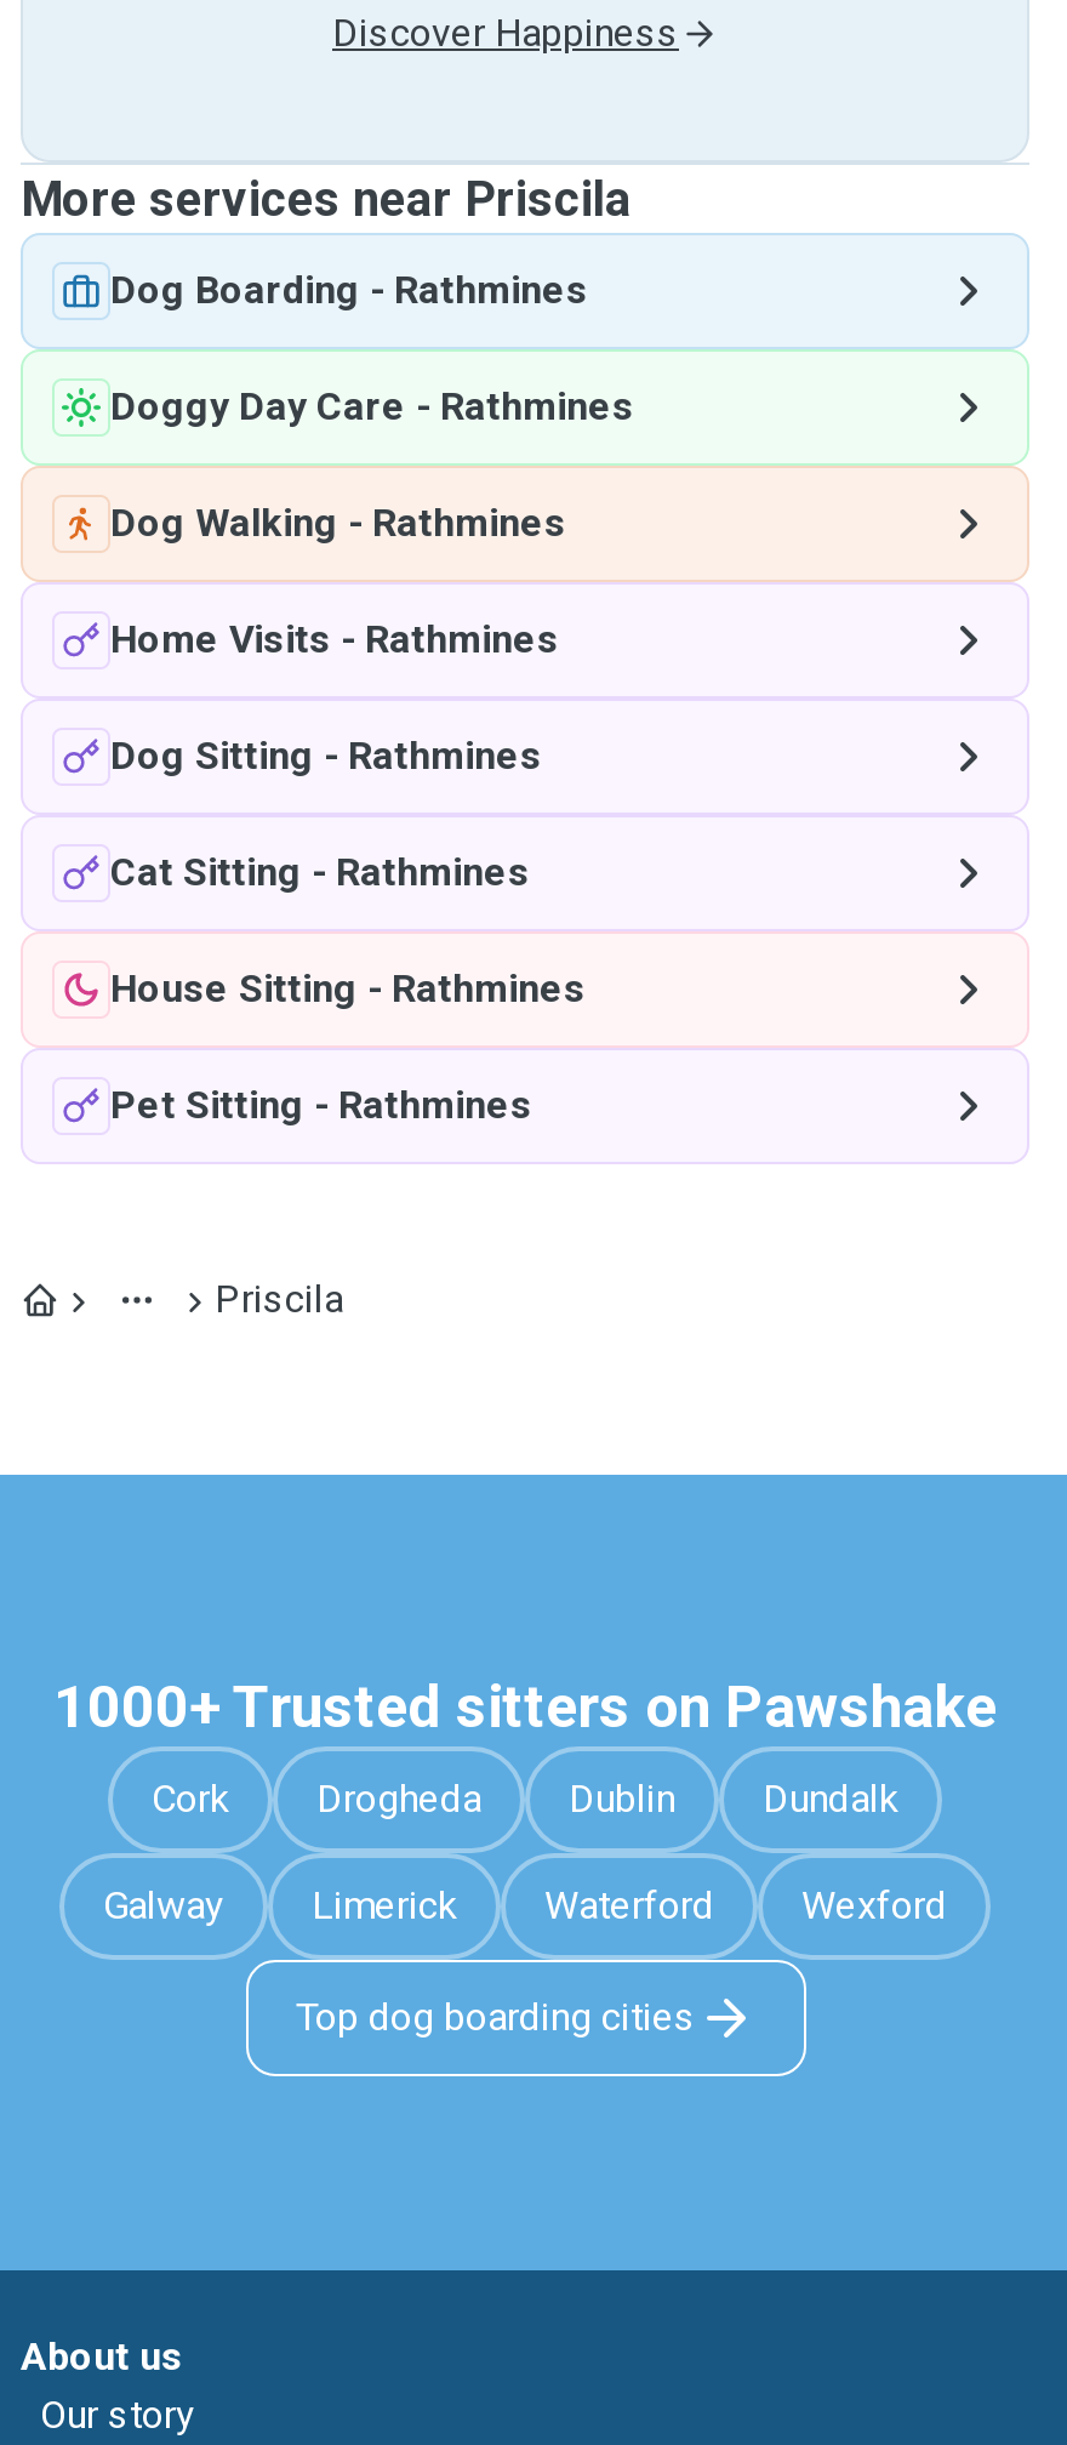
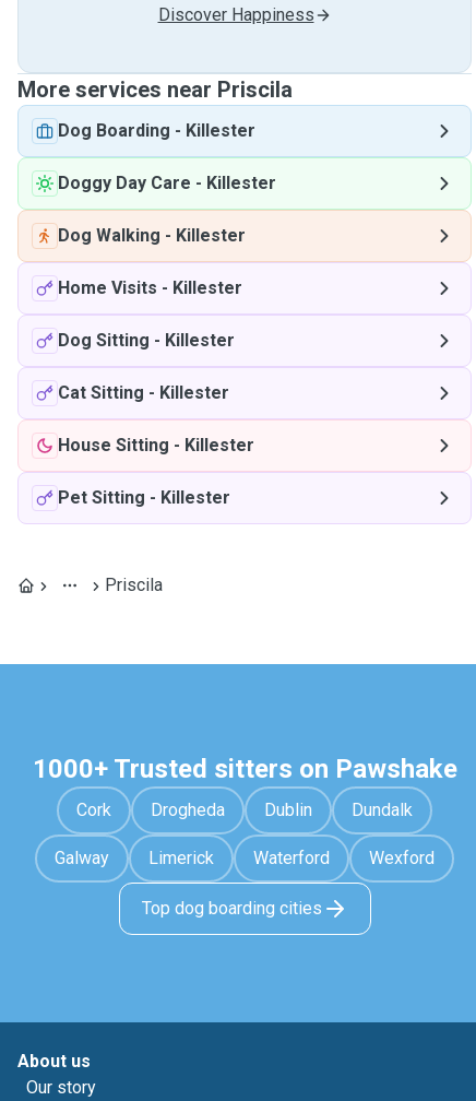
[110,267,588,313] Dog Boarding - Rathmines -> [58,120,255,141] Dog Boarding - Killester
[110,383,634,429] Doggy Day Care - Rathmines -> [58,173,276,193] Doggy Day Care - Killester
[110,500,566,546] Dog Walking - Rathmines -> [58,225,246,246] Dog Walking - Killester
[110,616,559,662] Home Visits - Rathmines -> [58,277,242,298] Home Visits - Killester
[110,733,542,779] Dog Sitting - Rathmines -> [58,330,235,351] Dog Sitting - Killester
[110,849,530,895] Cat Sitting - Rathmines -> [58,382,229,403] Cat Sitting - Killester
[110,965,586,1011] House Sitting - Rathmines -> [58,435,254,455] House Sitting - Killester
[110,1082,532,1128] Pet Sitting - Rathmines -> [58,487,230,508] Pet Sitting - Killester

